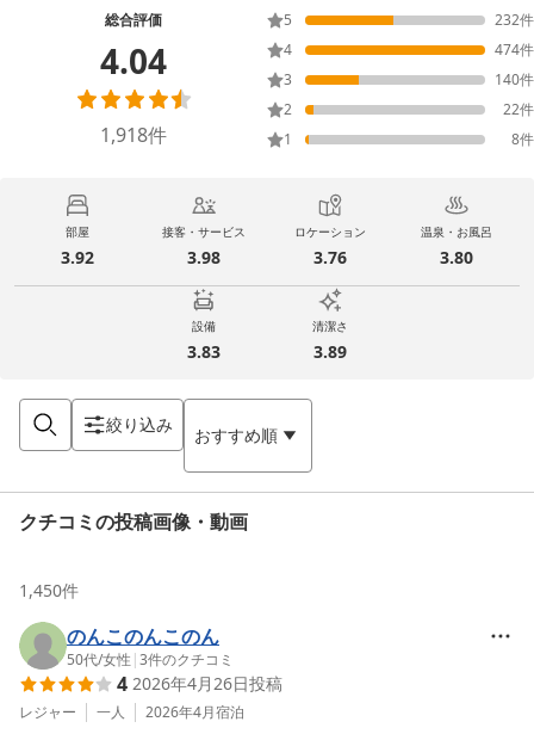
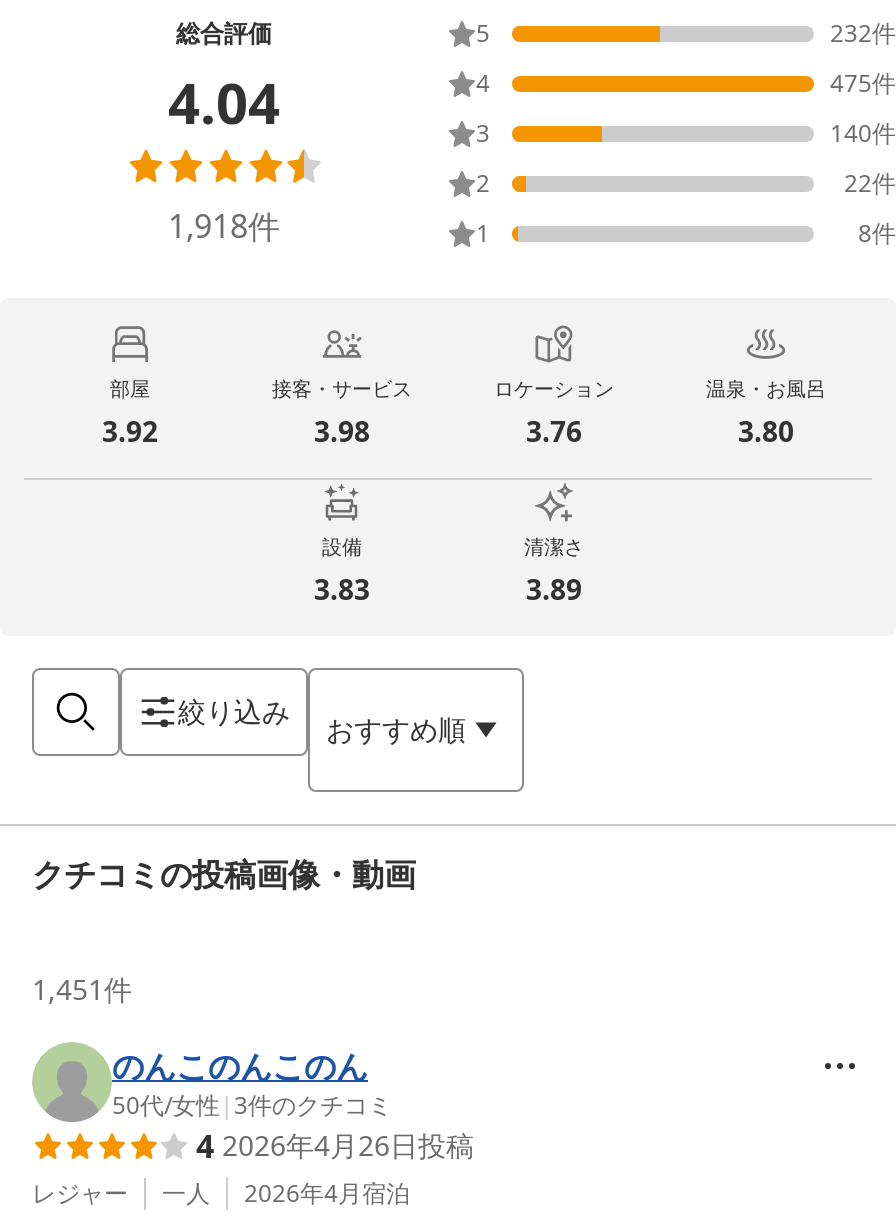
[495,40,534,60] 474件 -> [830,66,896,100] 475件
[19,579,79,602] 1,450件 -> [32,970,132,1008] 1,451件

